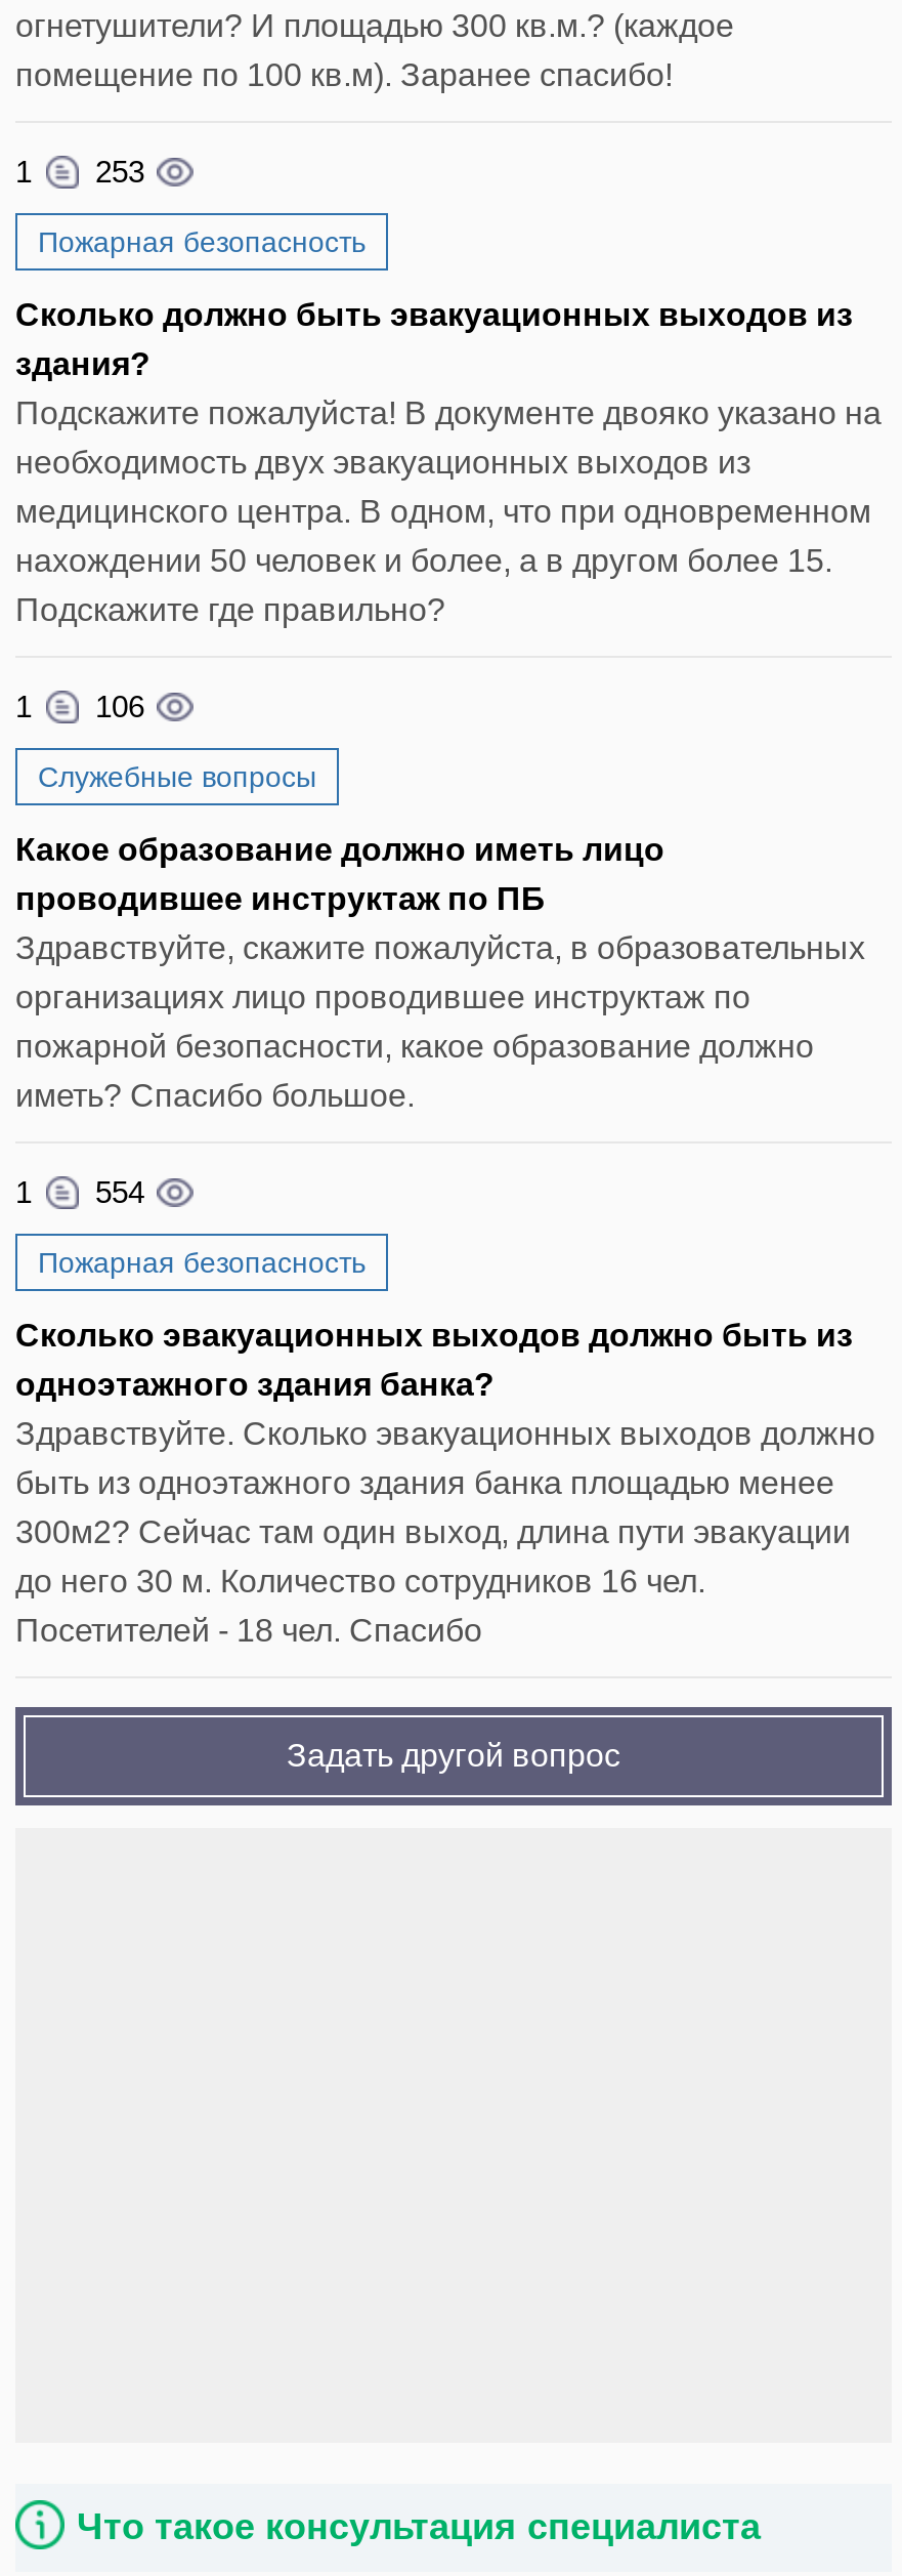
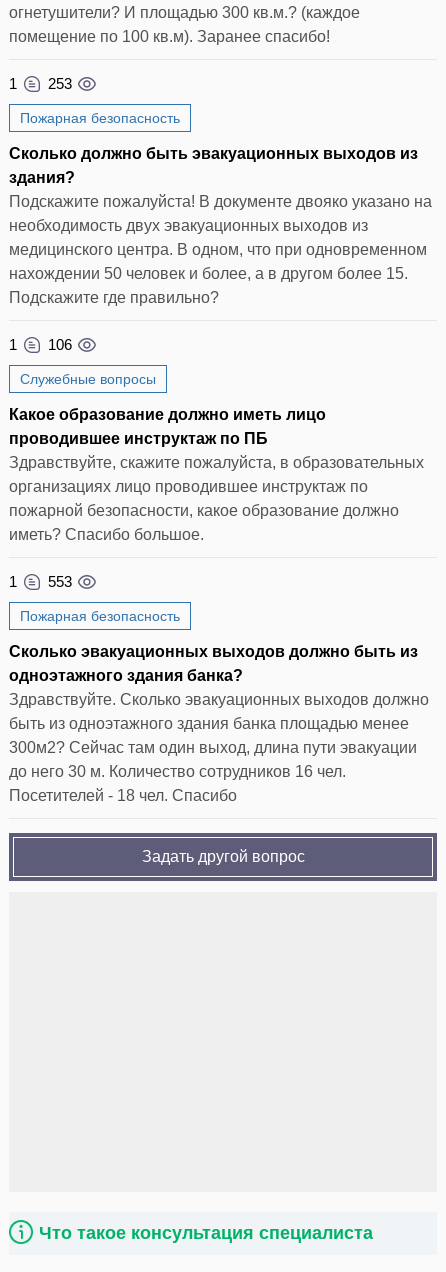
[15,1174,144,1209] 1 554 -> [9,573,72,590] 1 553

